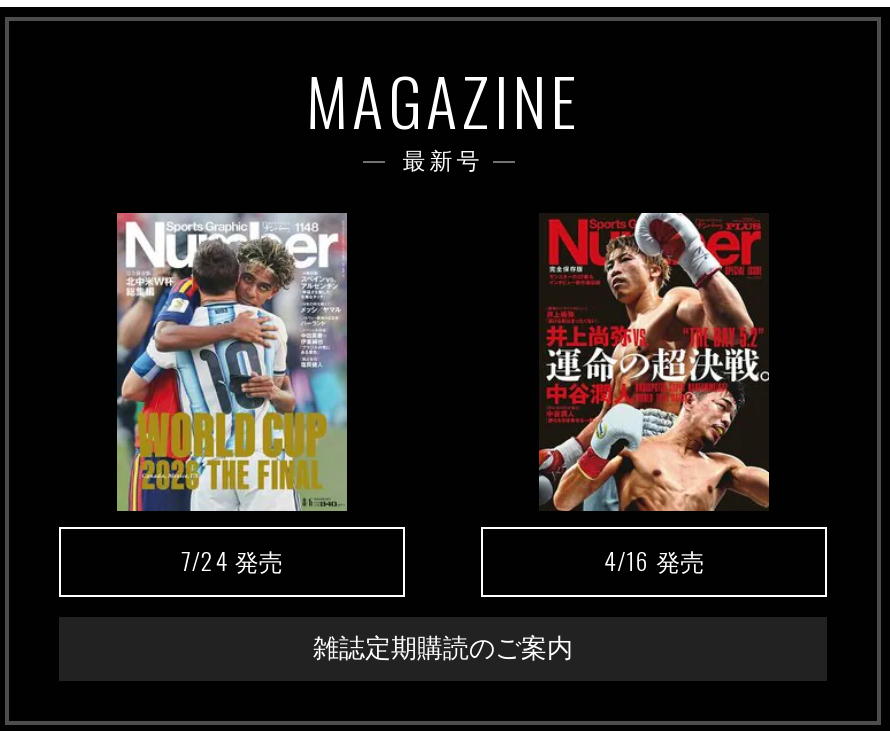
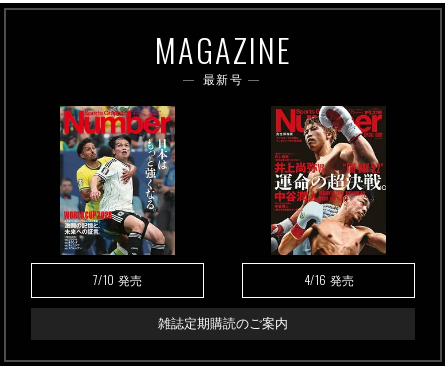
[115,211,349,578] [image] | 7/24発売 -> [60,105,175,288] [image] | 7/10発売

